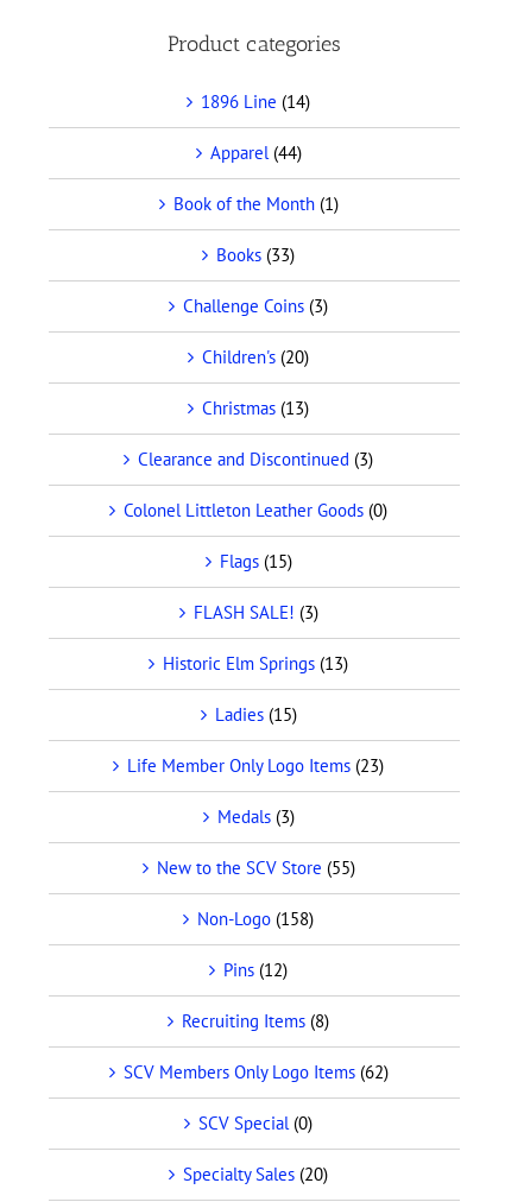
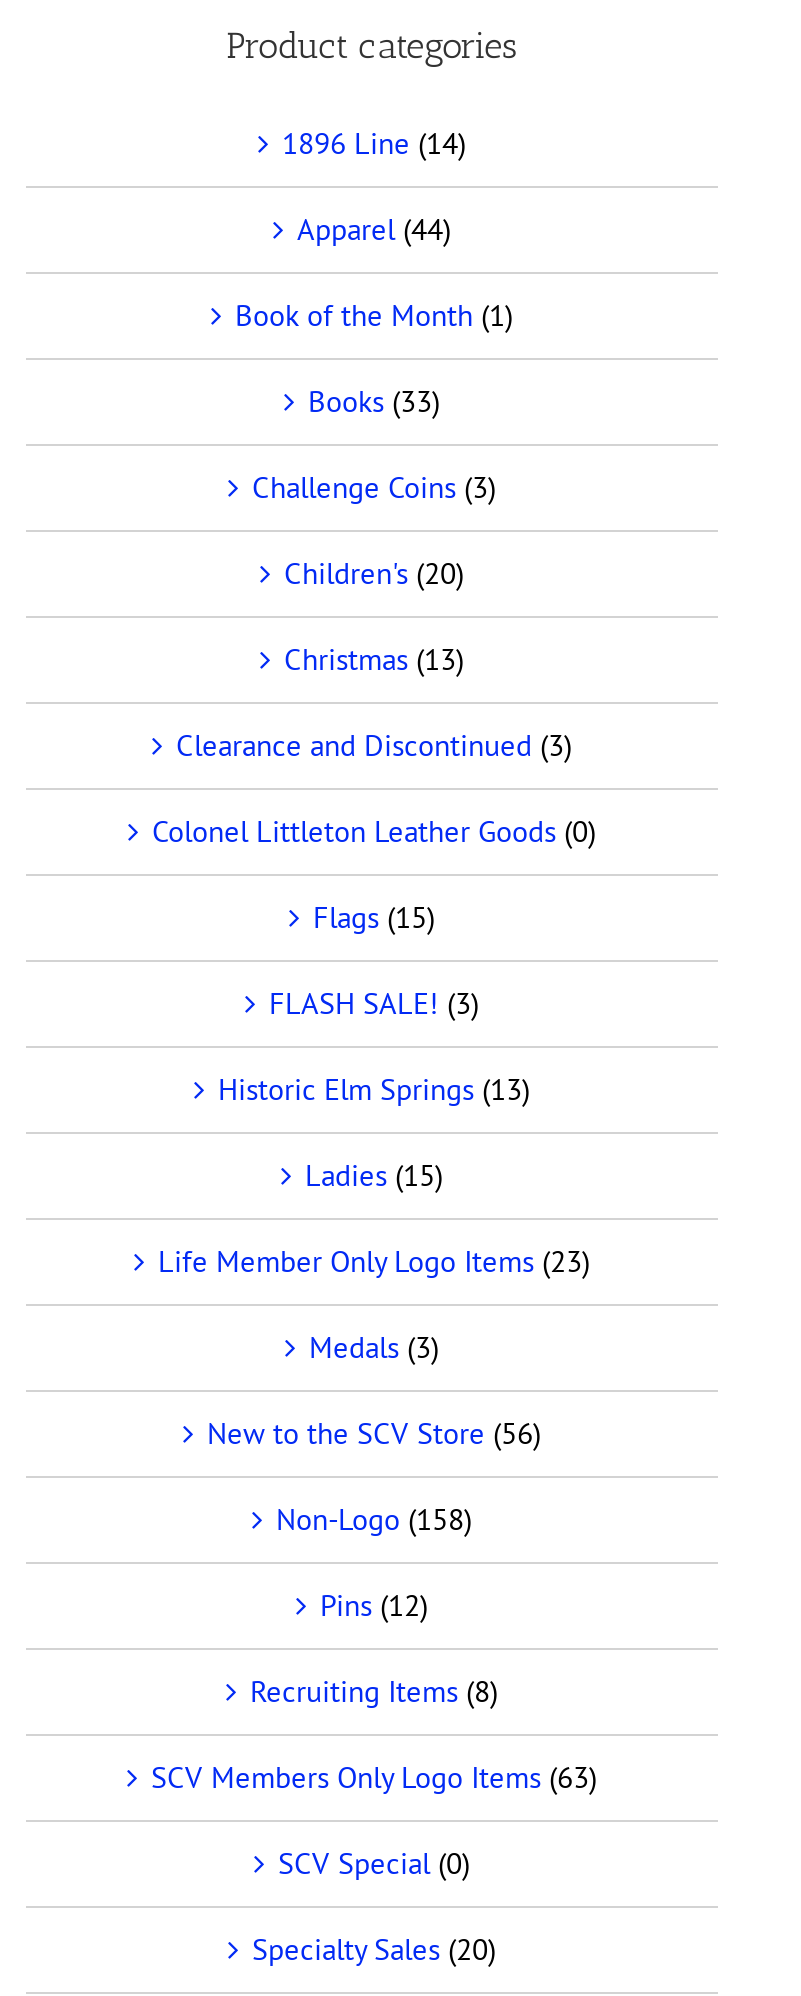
[156,856,355,879] New to the SCV Store (55) -> [207,1414,541,1452] New to the SCV Store (56)
[123,1061,388,1083] SCV Members Only Logo Items (62) -> [151,1758,597,1796] SCV Members Only Logo Items (63)

